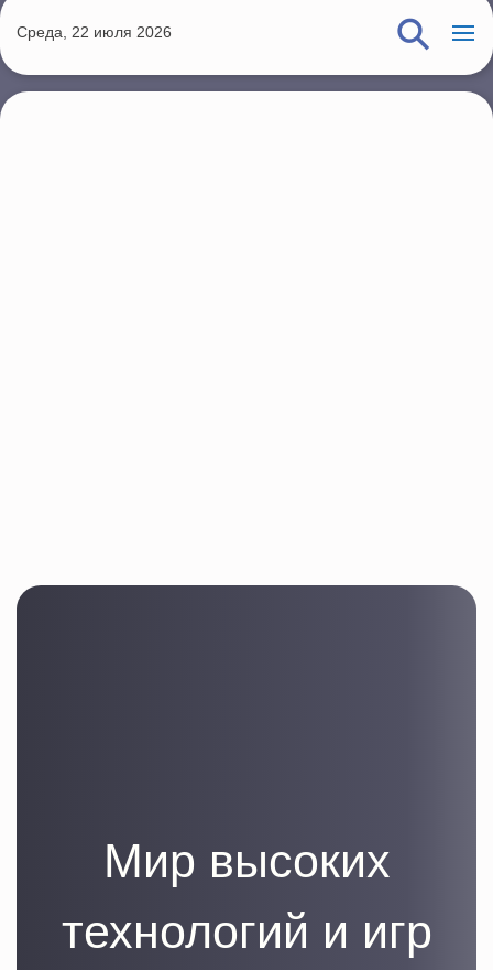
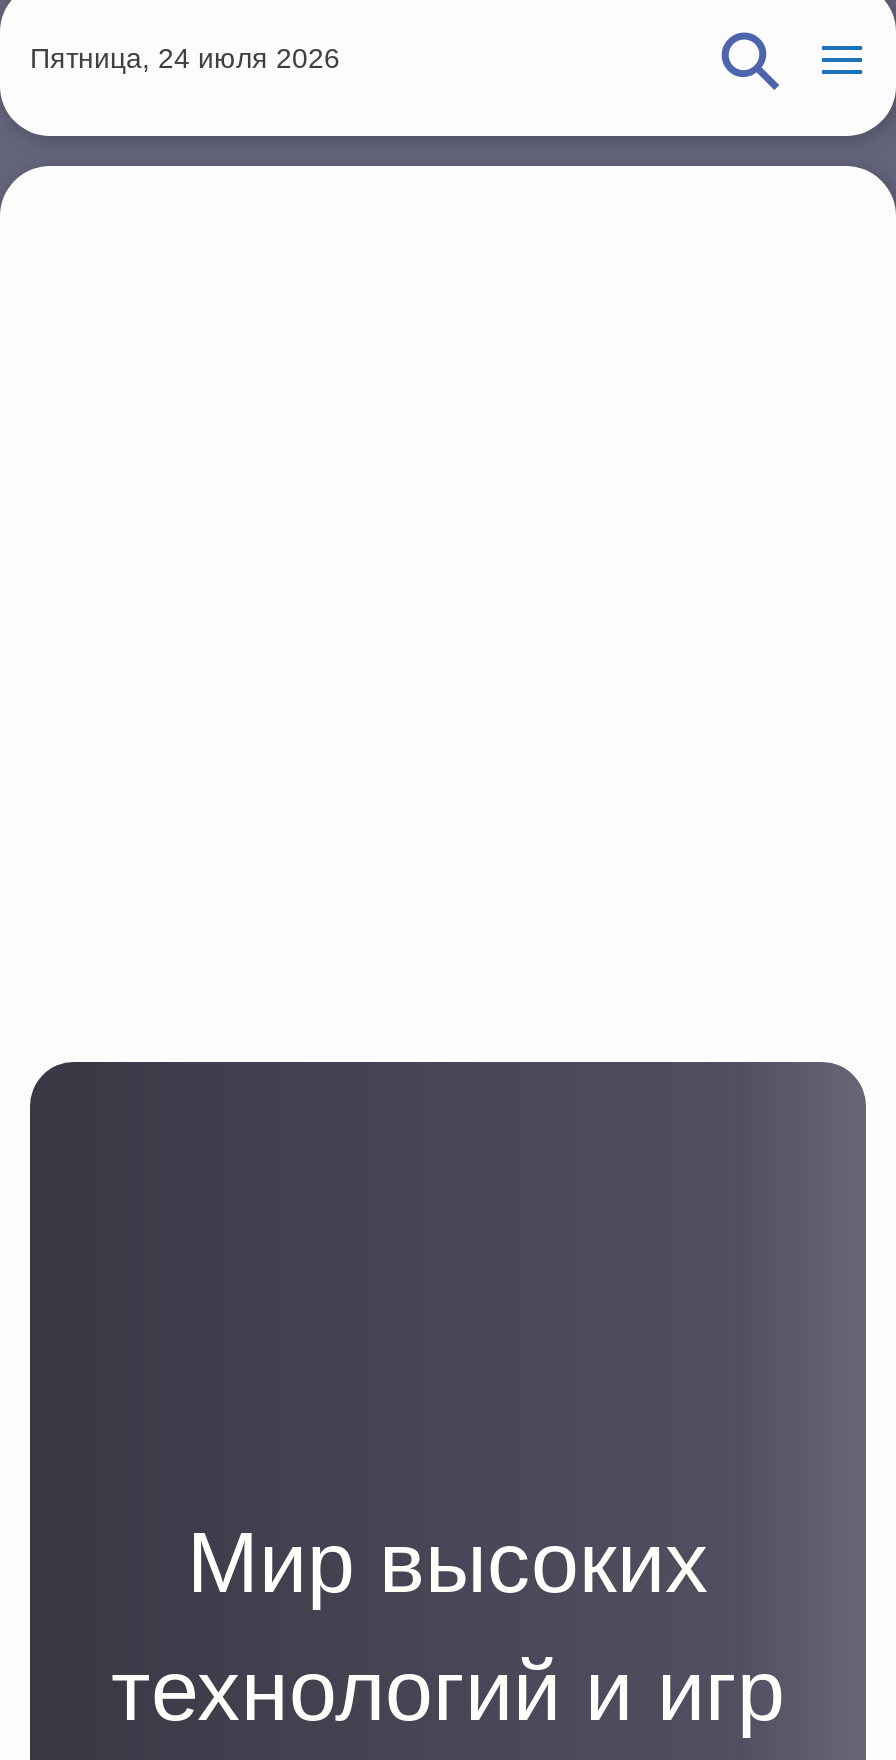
[17,23,172,41] Среда, 22 июля 2026 -> [30,42,340,74] Пятница, 24 июля 2026

